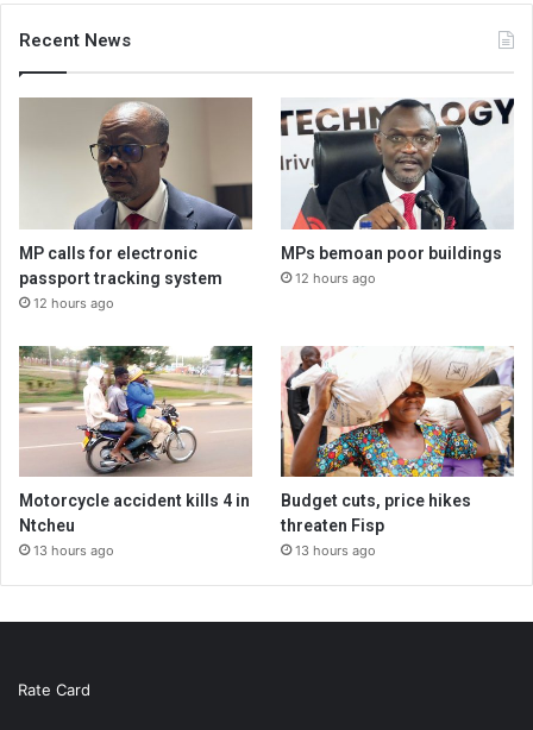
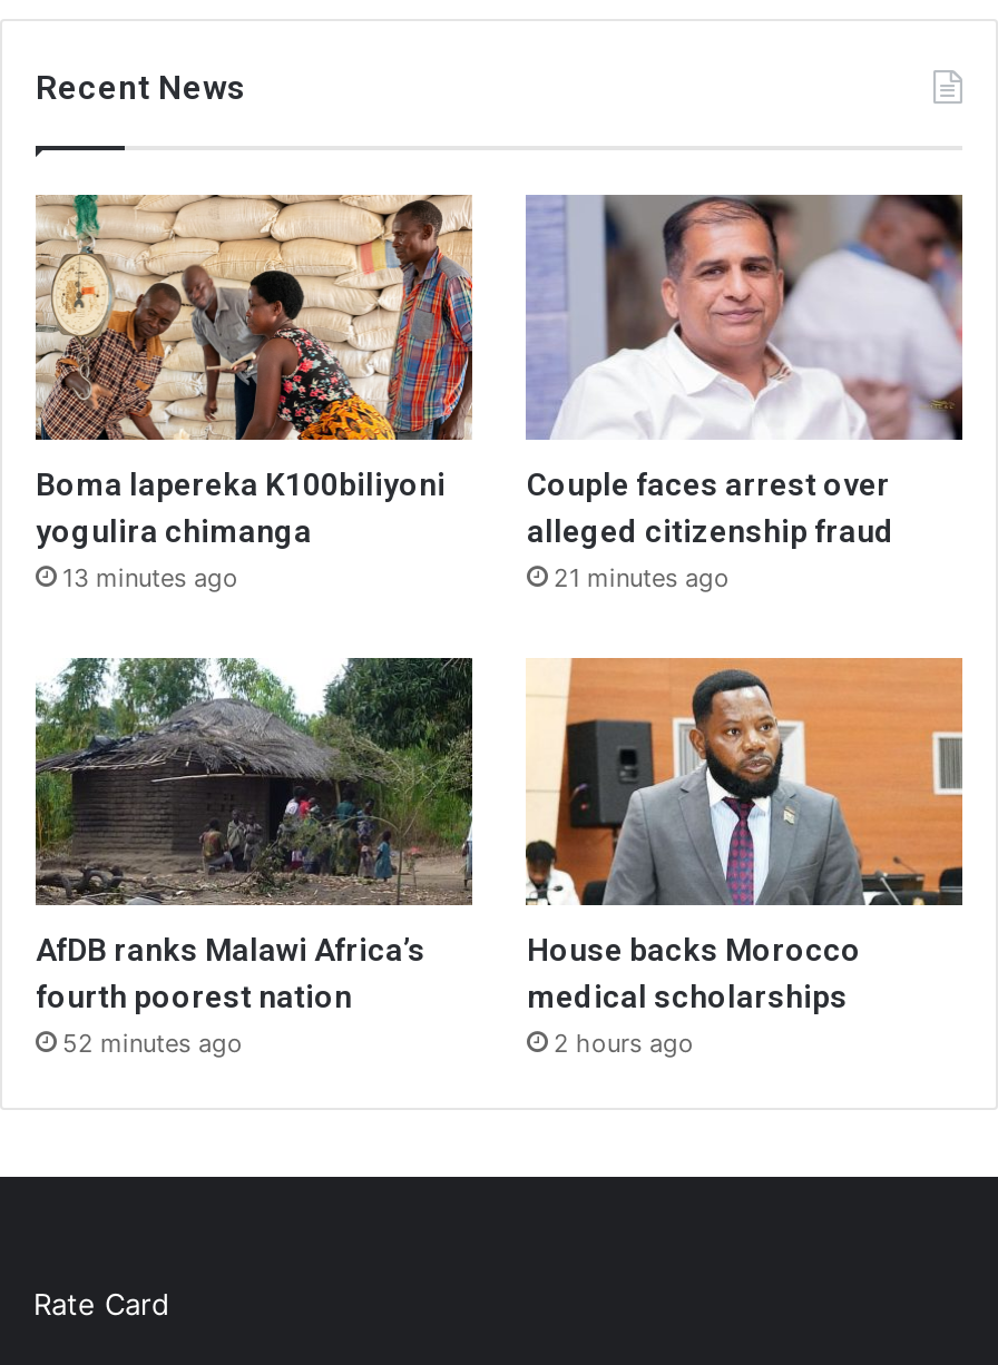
[19,97,252,311] [image] | MP calls for electronic | passport tracking system | 12 hours ago -> [33,194,474,594] [image] | Boma lapereka K100biliyoni | yogulira chimanga | 13 minutes ago
[280,97,514,286] [image] | MPs bemoan poor buildings | 12 hours ago -> [526,192,965,594] [image] | Couple faces arrest over | alleged citizenship fraud | 21 minutes ago
[18,345,253,559] [image] | Motorcycle accident kills 4 in | Ntcheu | 13 hours ago -> [33,655,474,1057] [image] | AfDB ranks Malawi Africa’s | fourth poorest nation | 52 minutes ago
[280,345,515,559] [image] | Budget cuts, price hikes | threaten Fisp | 13 hours ago -> [524,657,965,1057] [image] | House backs Morocco | medical scholarships | 2 hours ago

